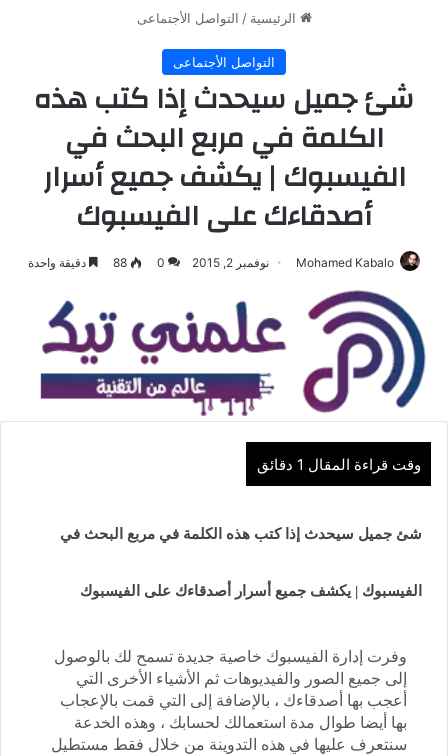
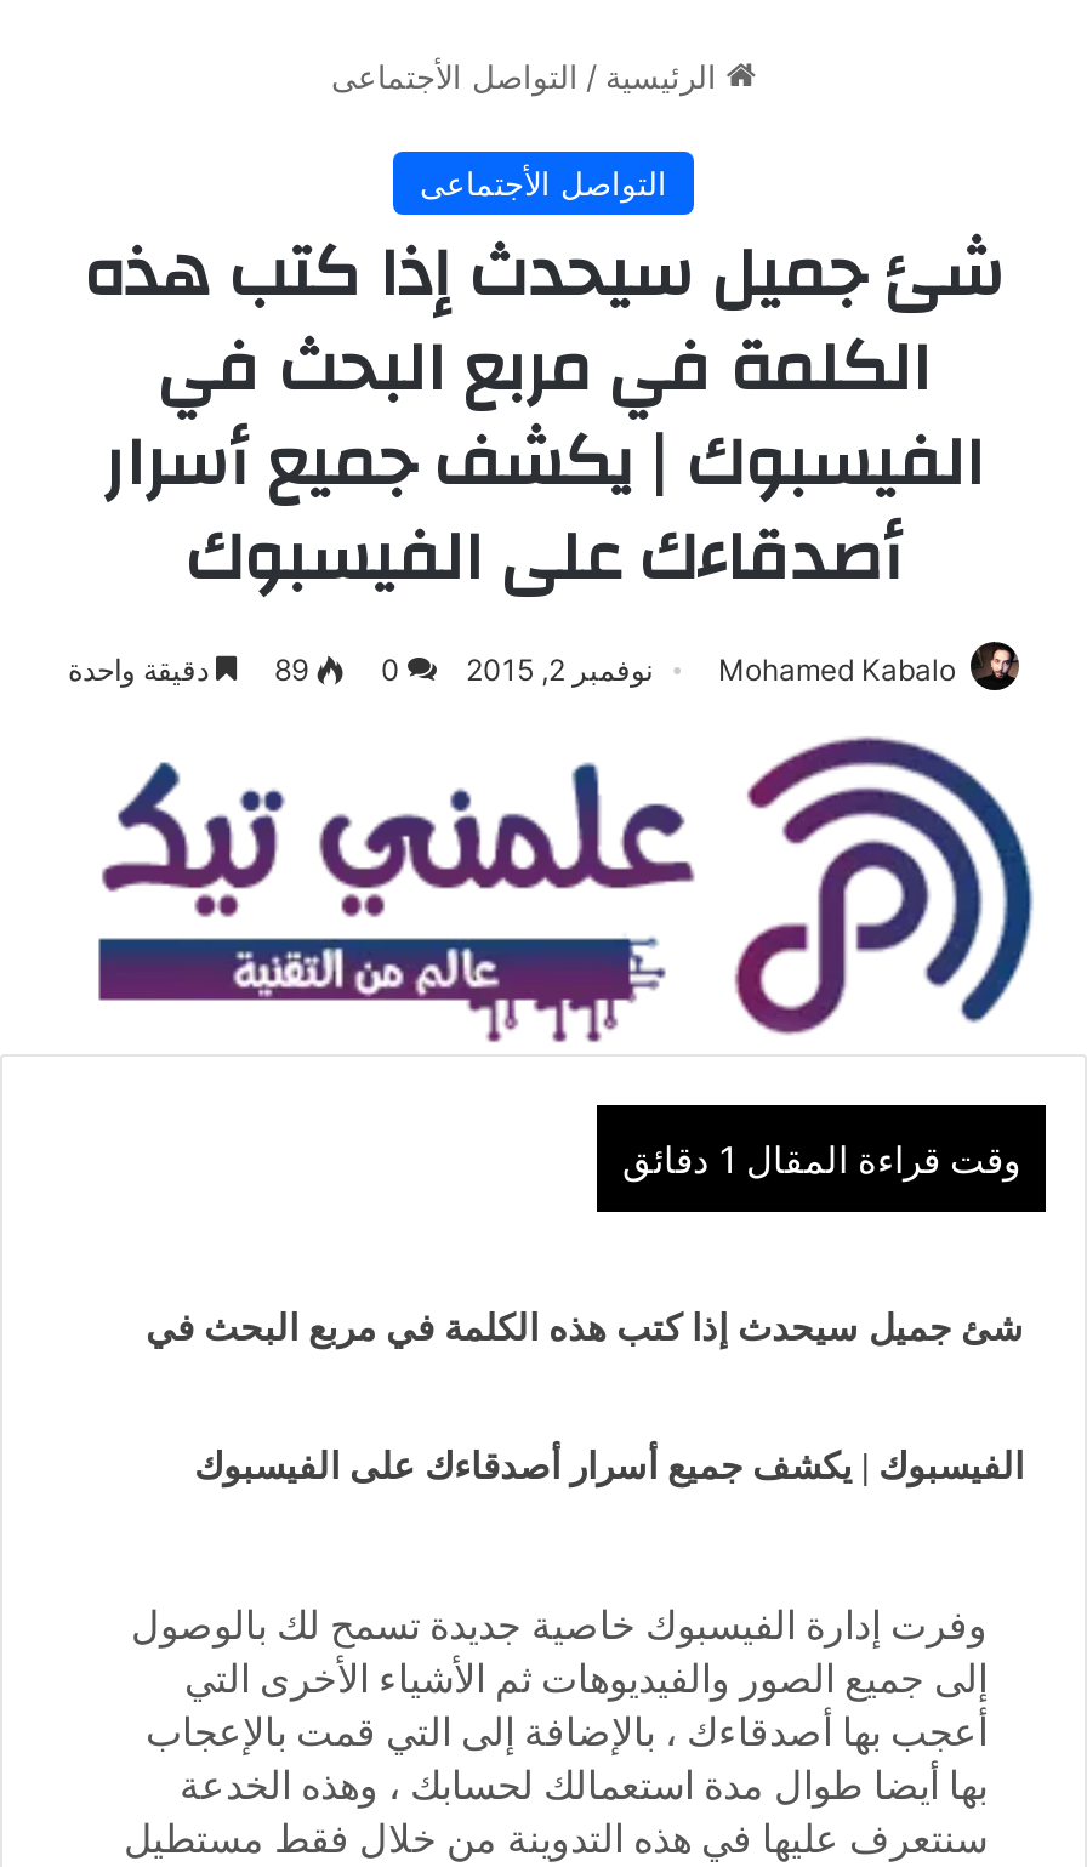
[28,255,165,270] 0 88 دقيقة واحدة -> [68,651,400,688] 0 89 دقيقة واحدة

